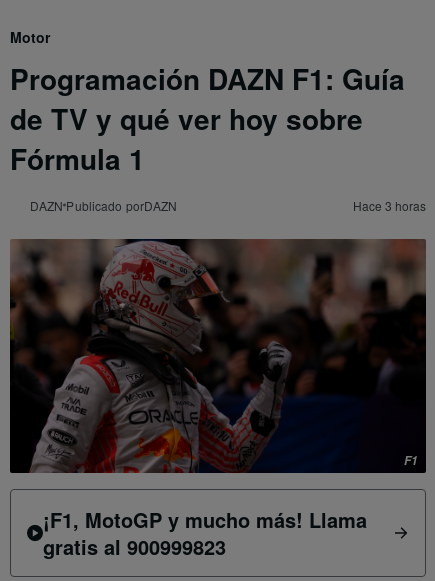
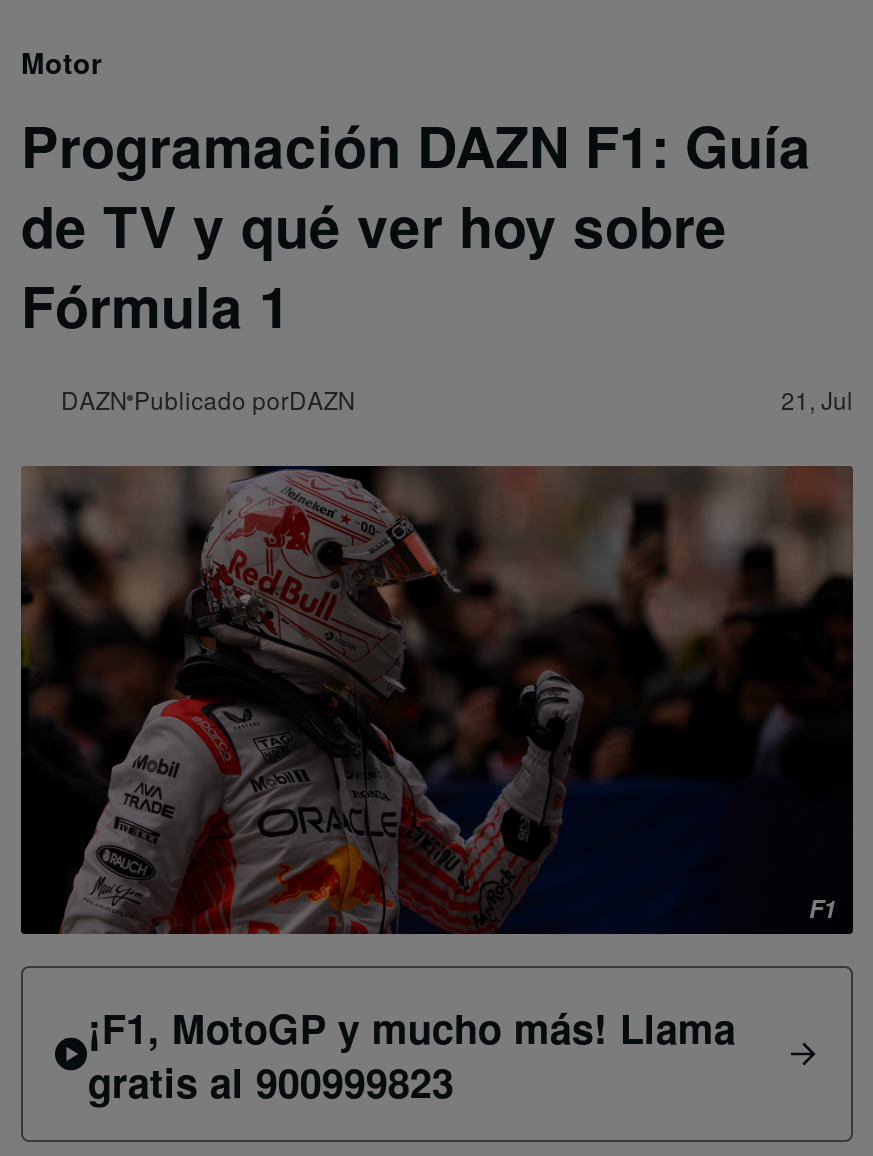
[353,196,426,213] Hace 3 horas -> [781,381,853,415] 21, Jul

